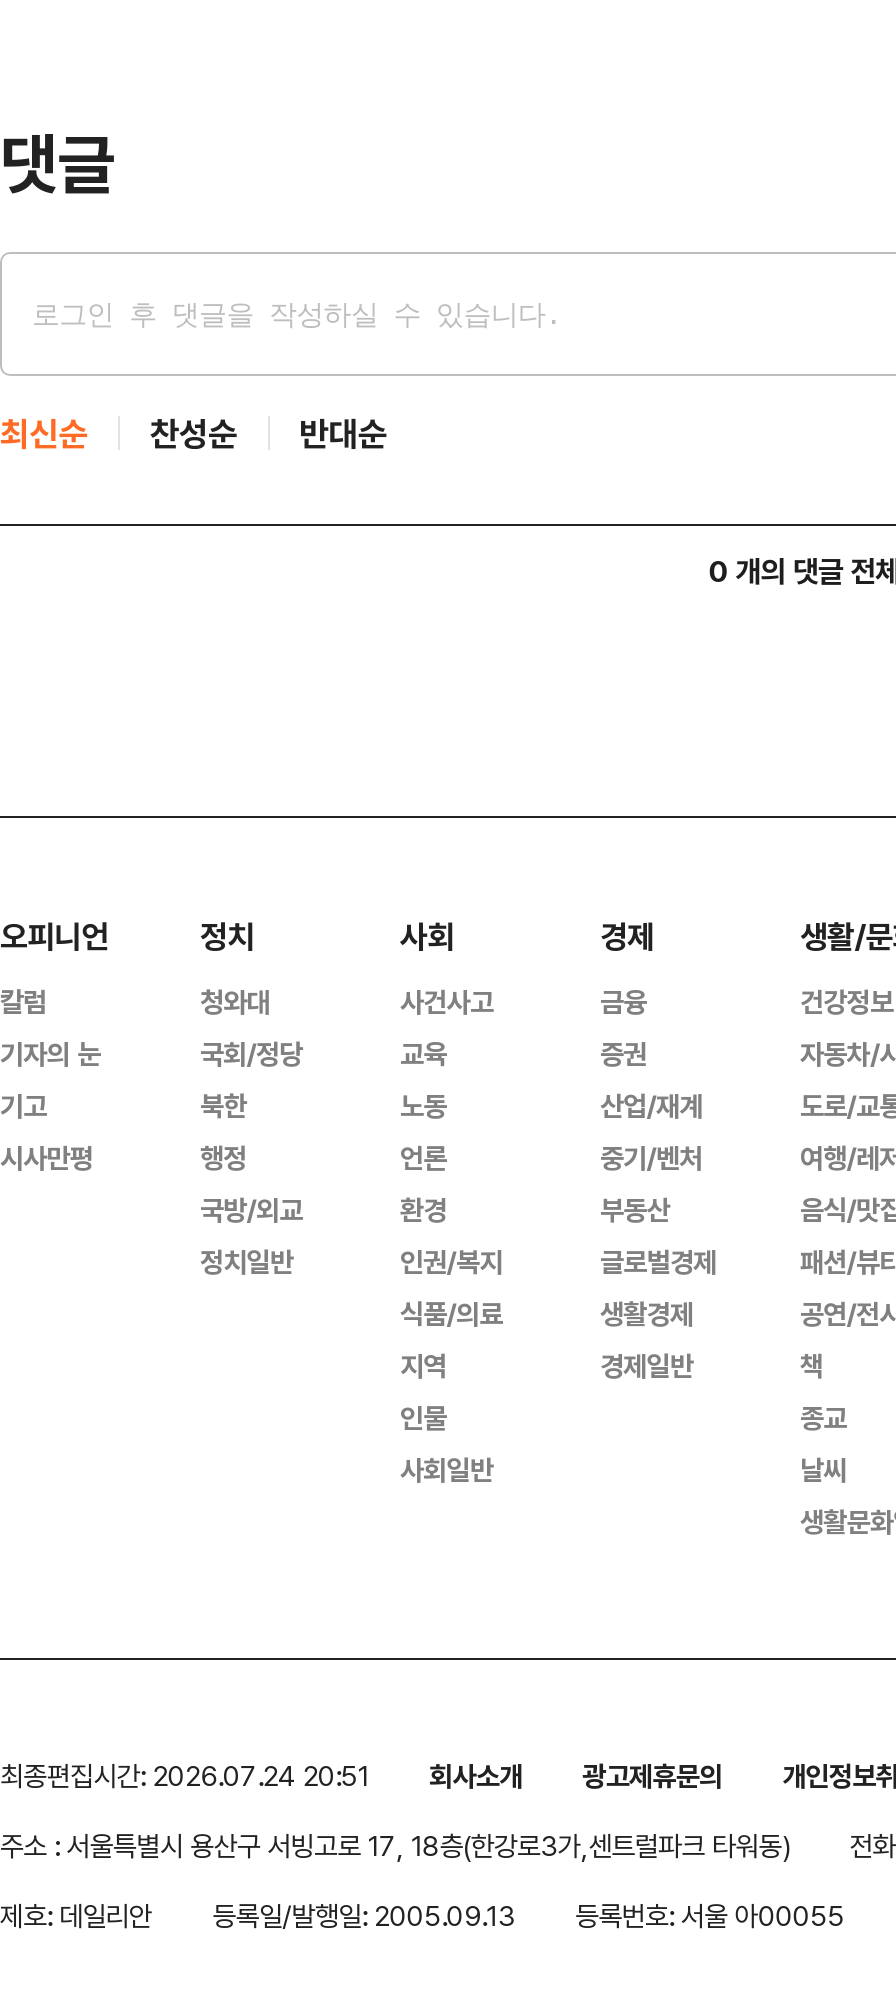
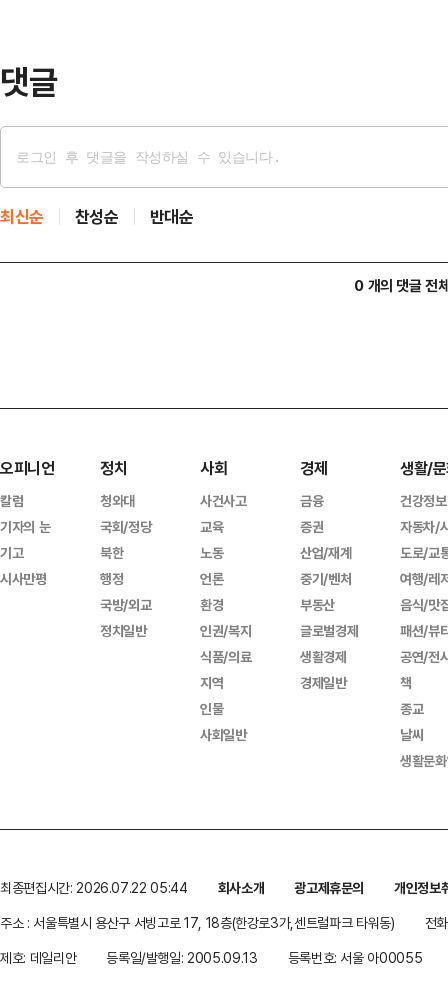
[0,1756,369,1794] 최종편집시간: 2026.07.24 20:51 -> [0,878,188,897] 최종편집시간: 2026.07.22 05:44

